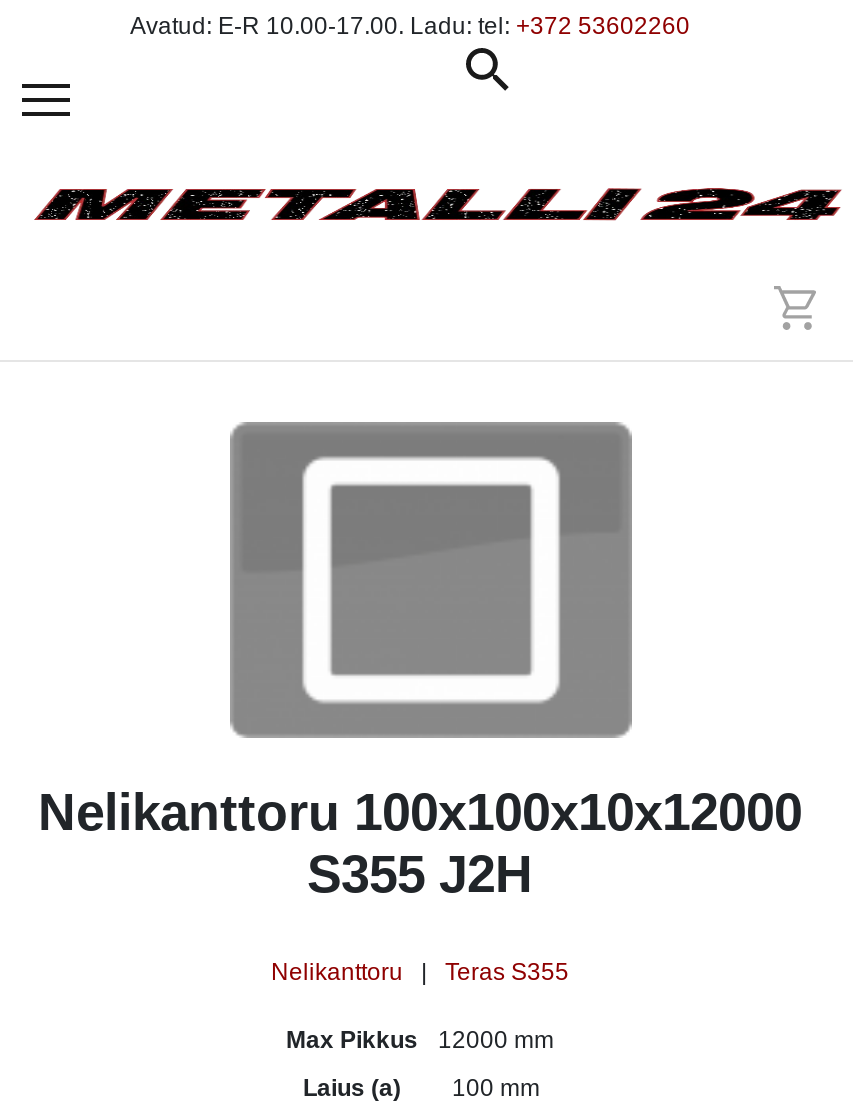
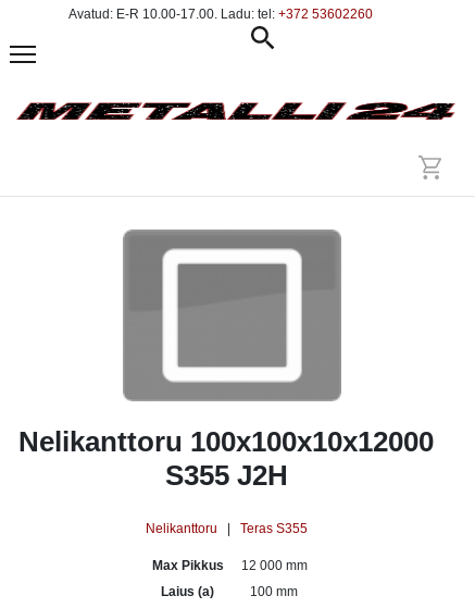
[286,1026,554,1054] Max Pikkus 12000 mm -> [152,558,307,573] Max Pikkus 12 000 mm

